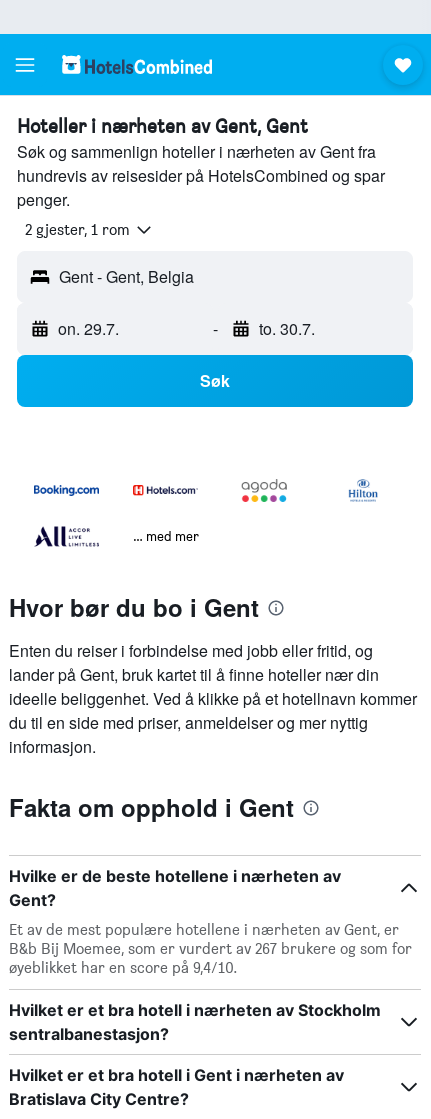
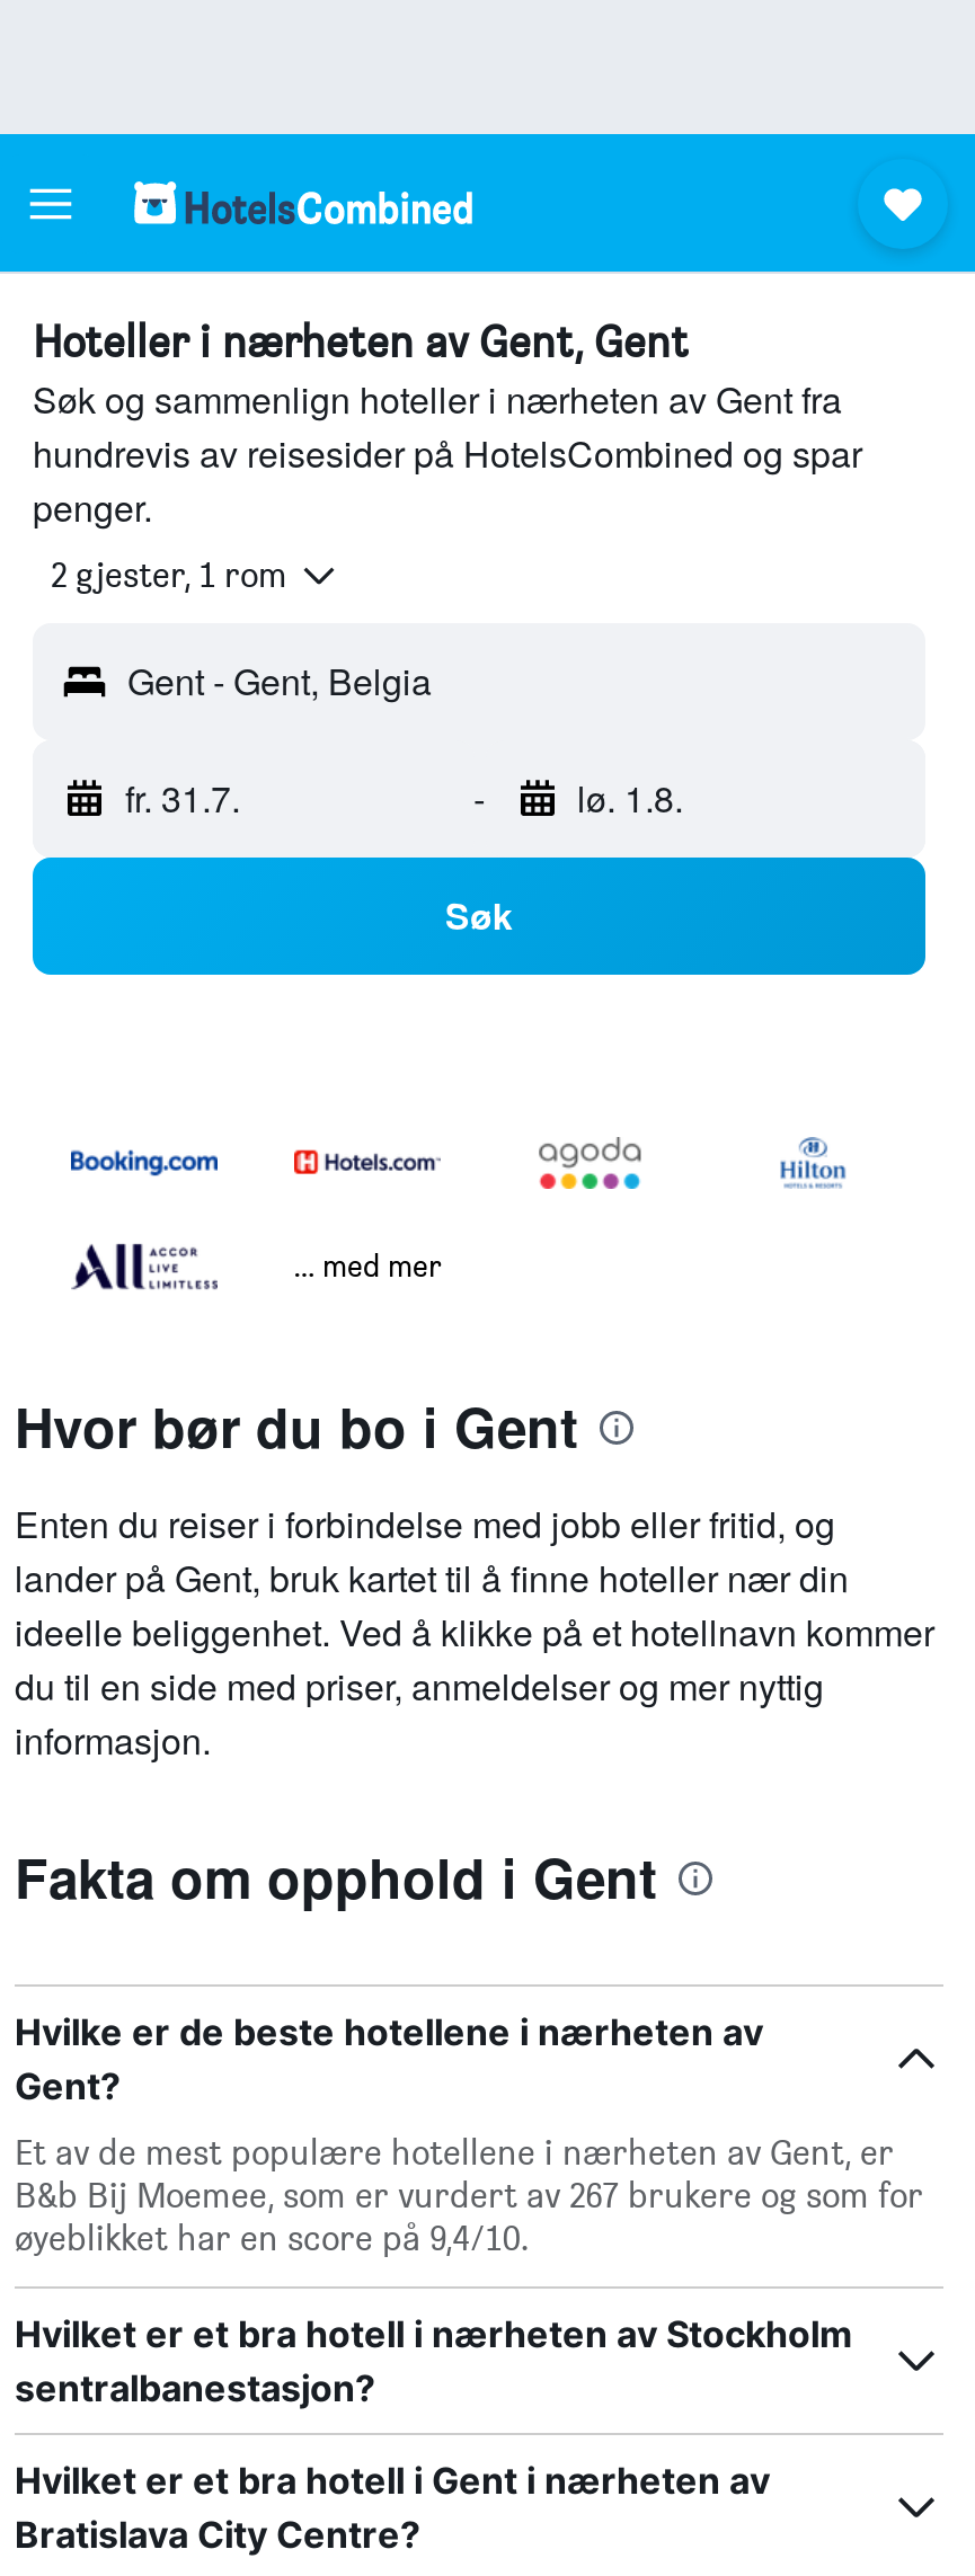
[58,317,119,340] on. 29.7. -> [125,772,240,824] fr. 31.7.
[258,317,314,340] to. 30.7. -> [577,772,683,824] lø. 1.8.

